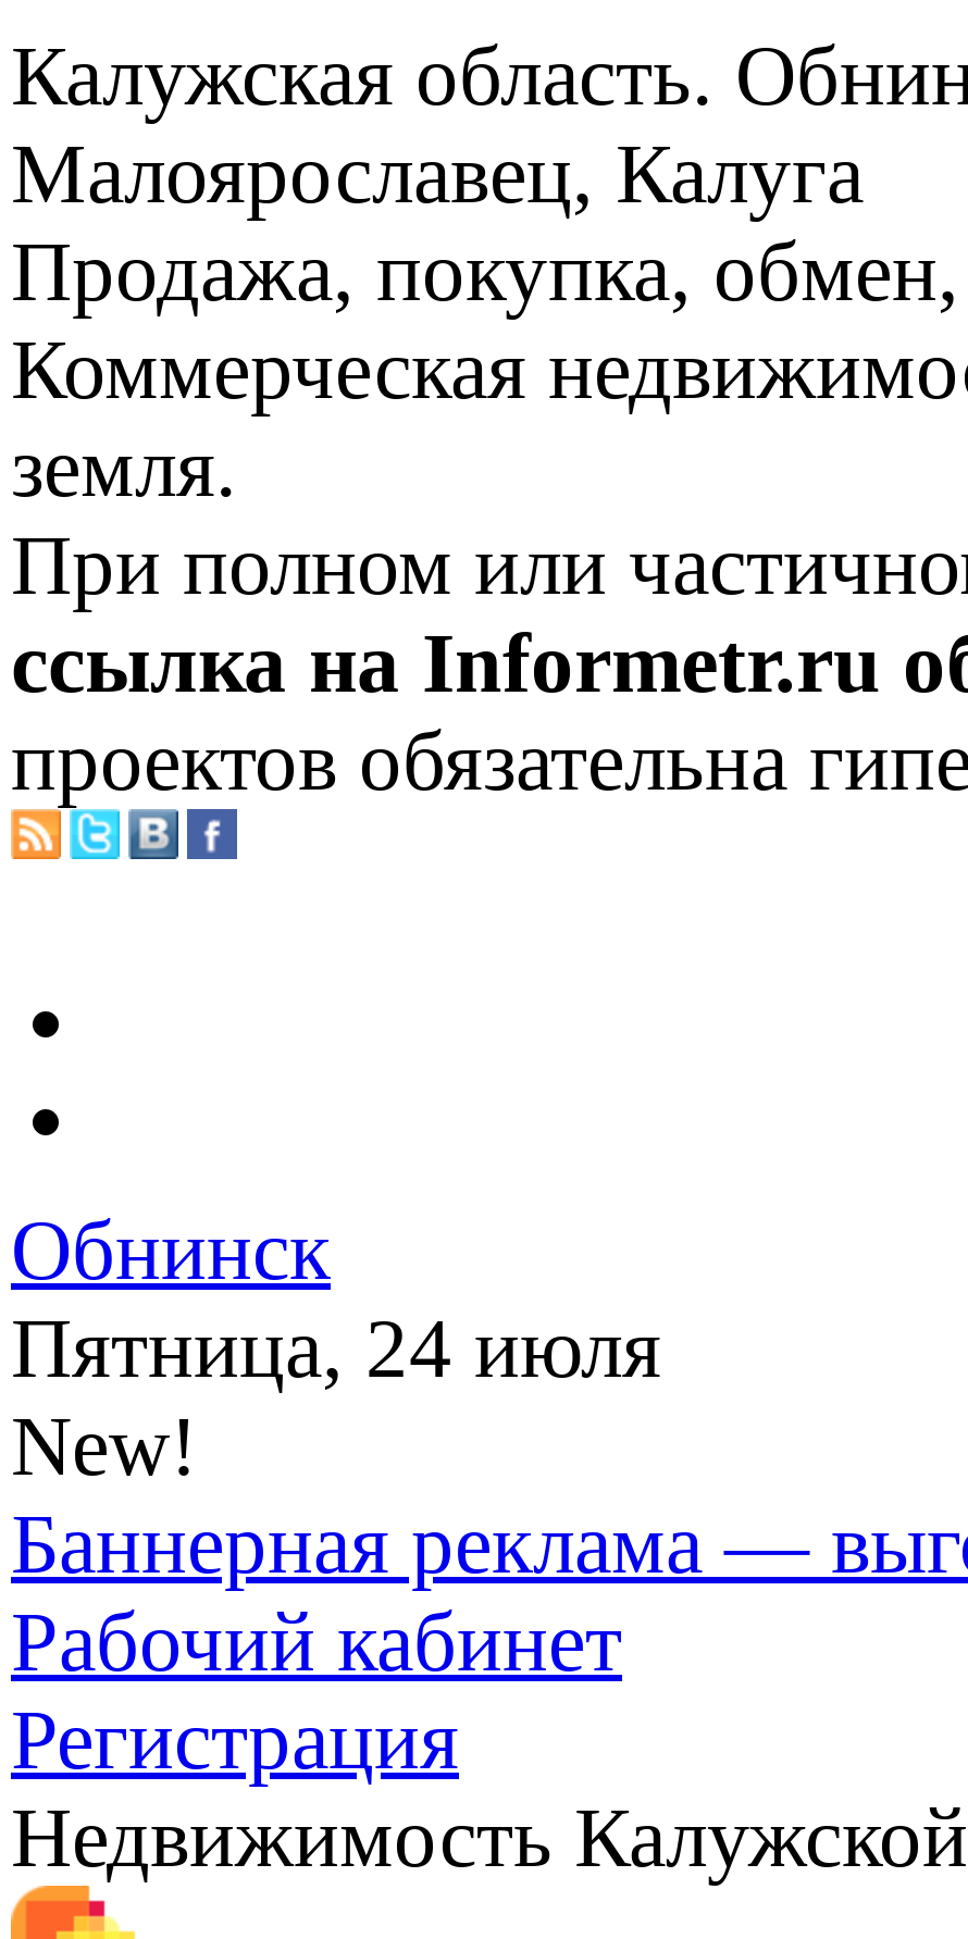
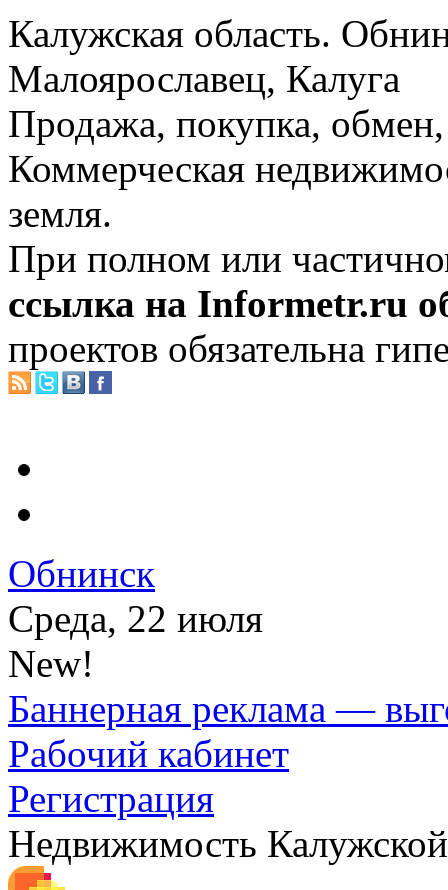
[11,1300,661,1394] Пятница, 24 июля -> [8,597,263,640] Среда, 22 июля

